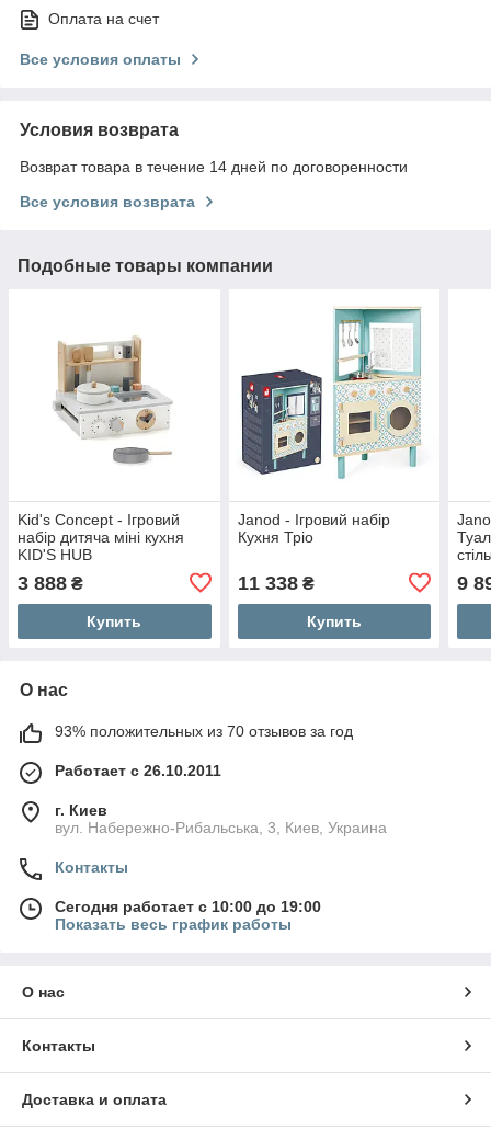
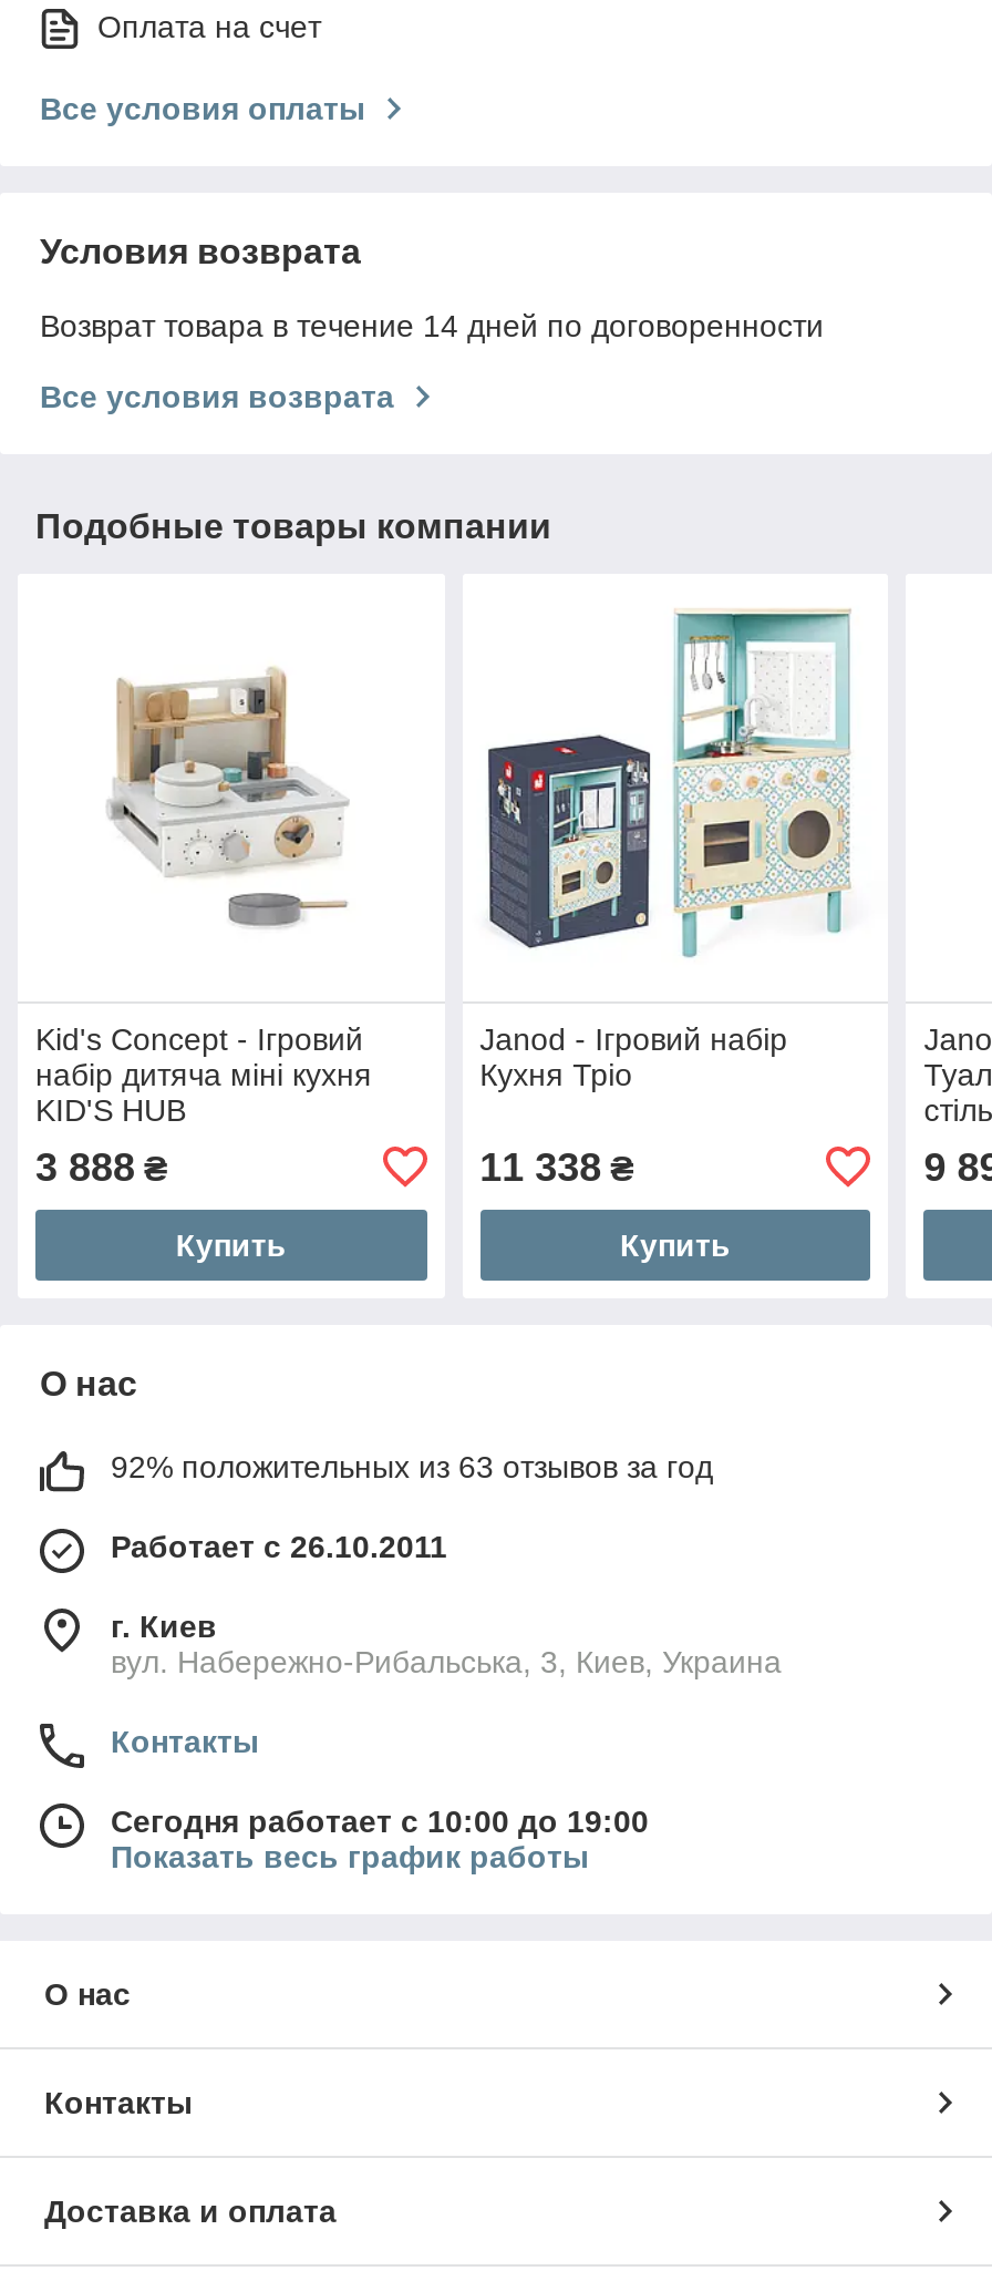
[55,722,353,740] 93% положительных из 70 отзывов за год -> [111,1449,713,1484] 92% положительных из 63 отзывов за год

